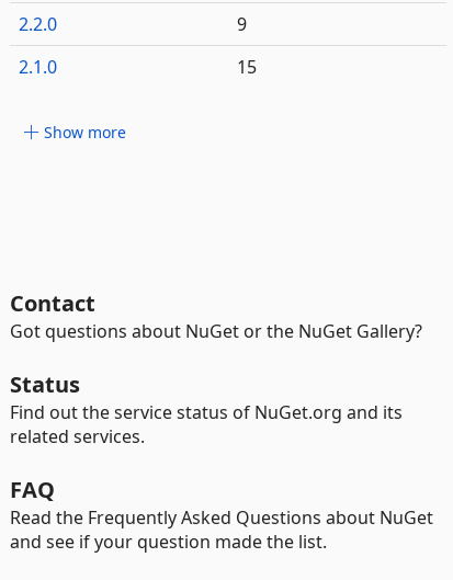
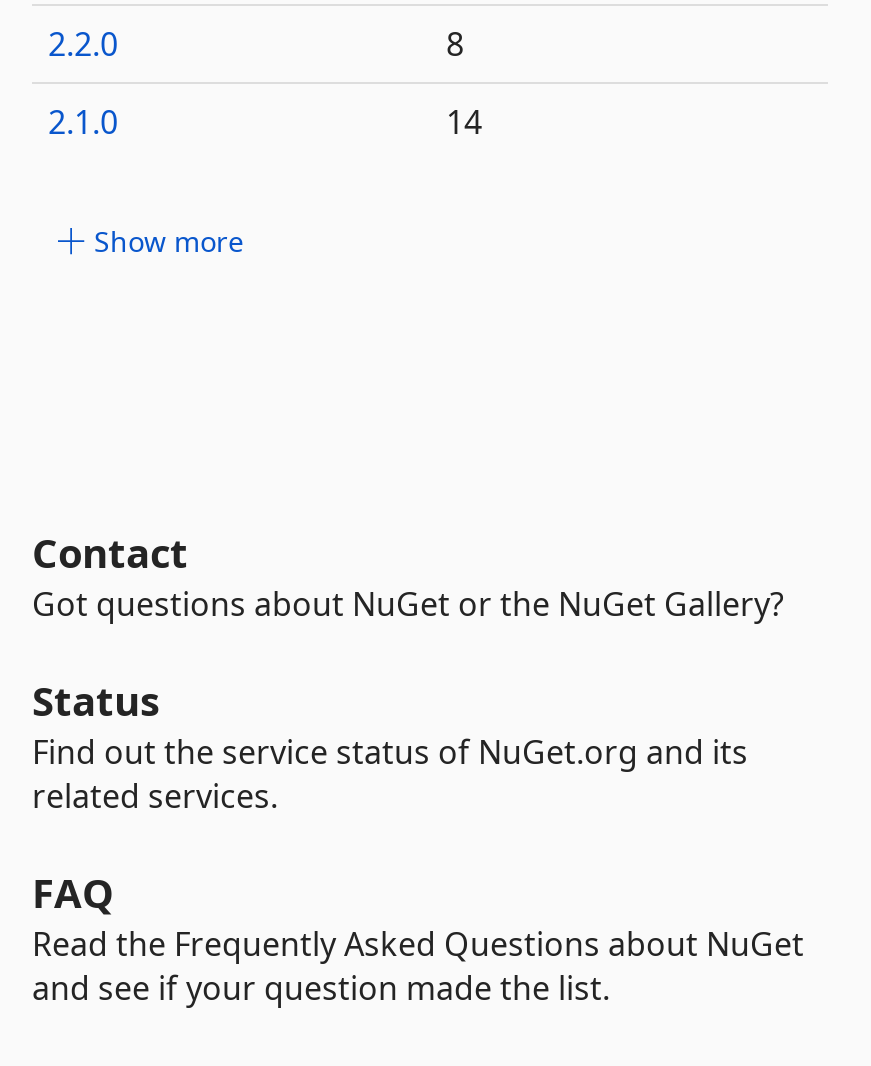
[237,12,247,36] 9 -> [446,22,464,66] 8
[237,55,257,79] 15 -> [446,100,482,144] 14

